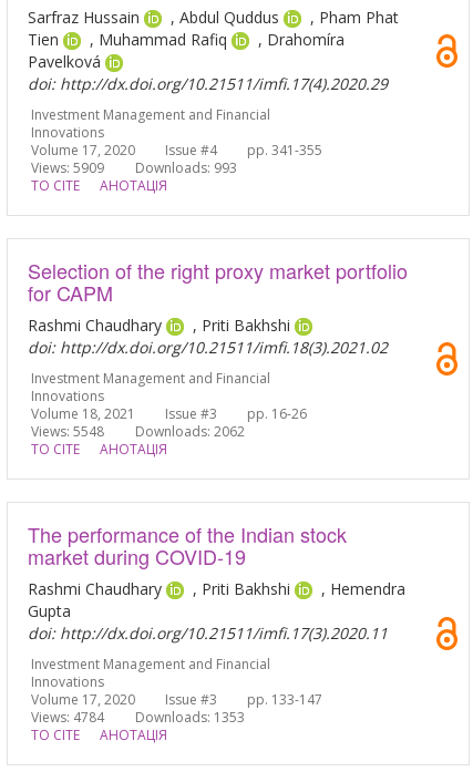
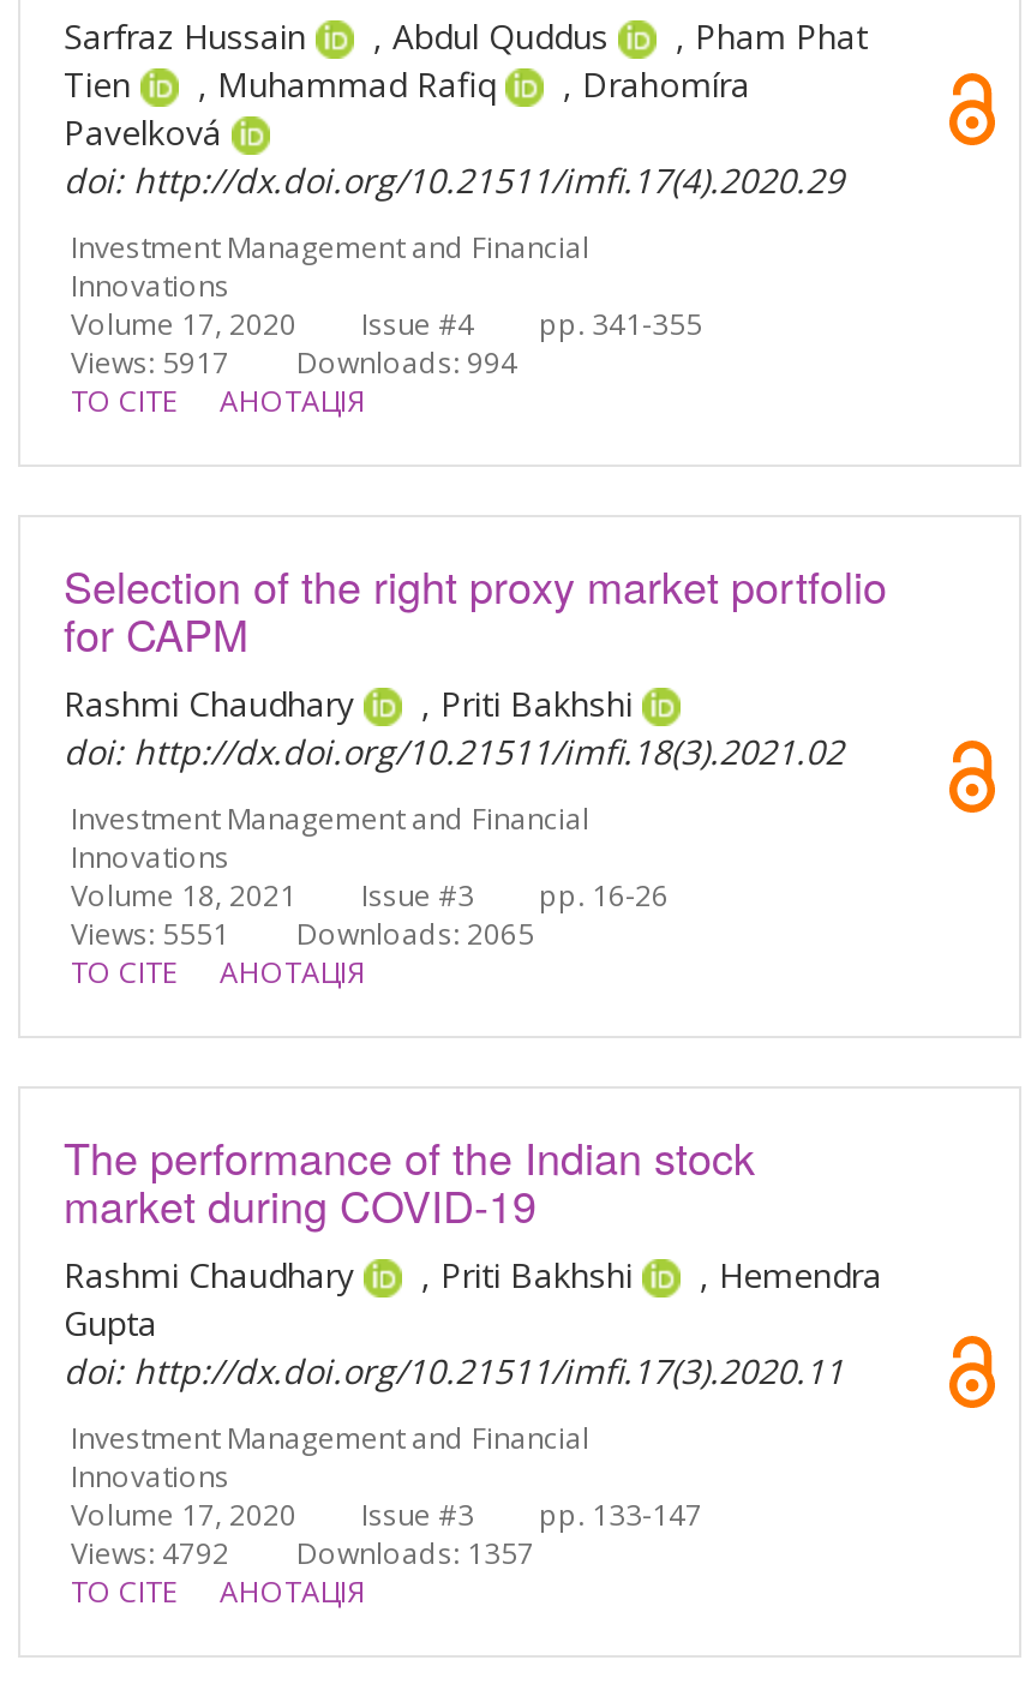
[31,158,104,177] Views: 5909 -> [71,342,229,382] Views: 5917
[135,158,237,177] Downloads: 993 -> [296,342,517,382] Downloads: 994
[31,422,104,441] Views: 5548 -> [71,913,229,954] Views: 5551
[135,422,245,441] Downloads: 2062 -> [296,913,534,954] Downloads: 2065
[31,708,104,726] Views: 4784 -> [71,1532,229,1573] Views: 4792
[135,708,245,726] Downloads: 1353 -> [296,1532,534,1573] Downloads: 1357

